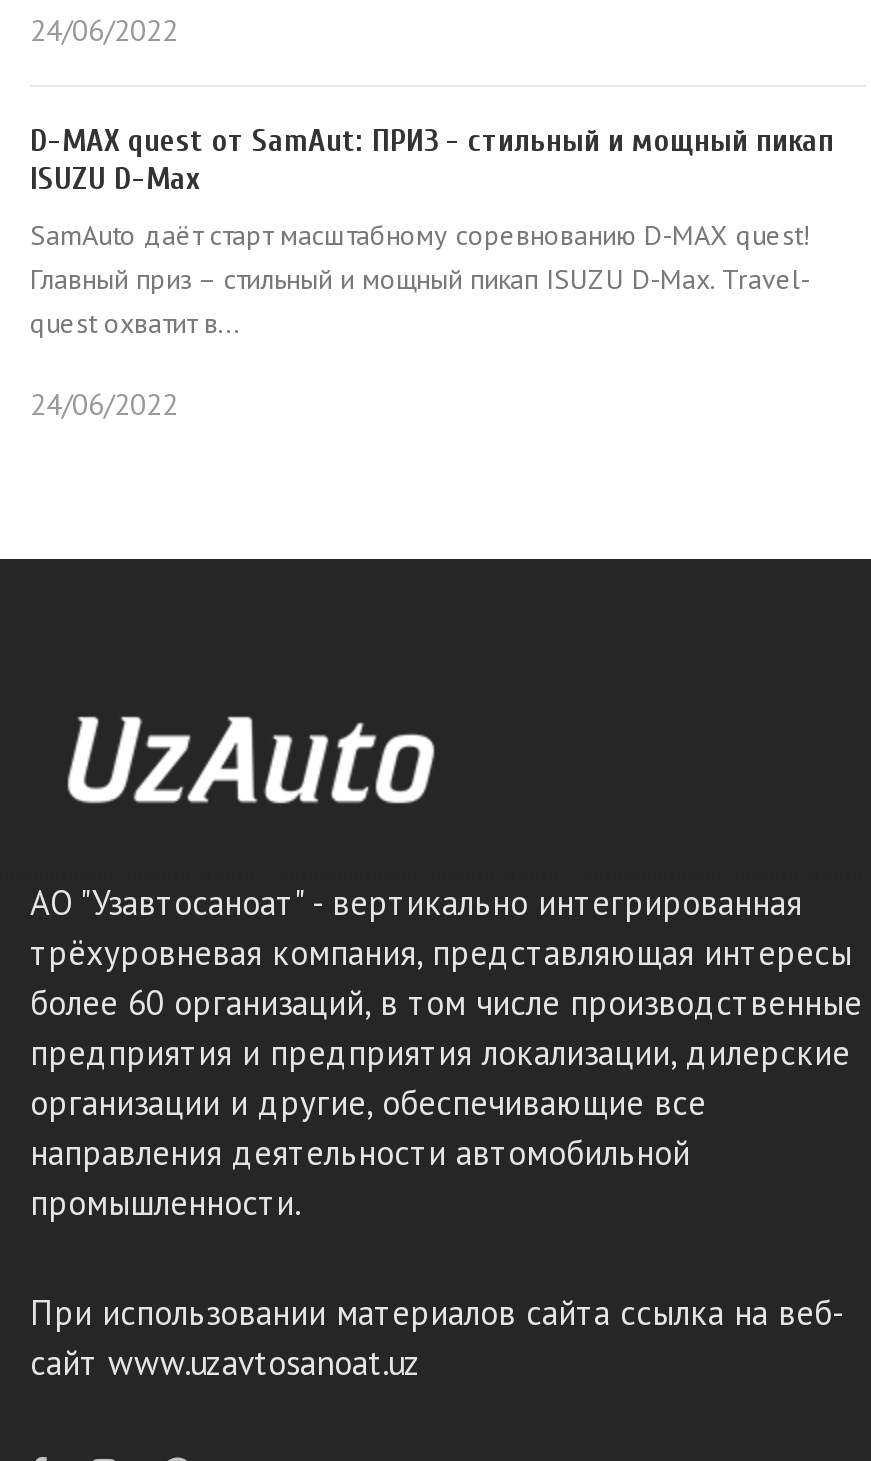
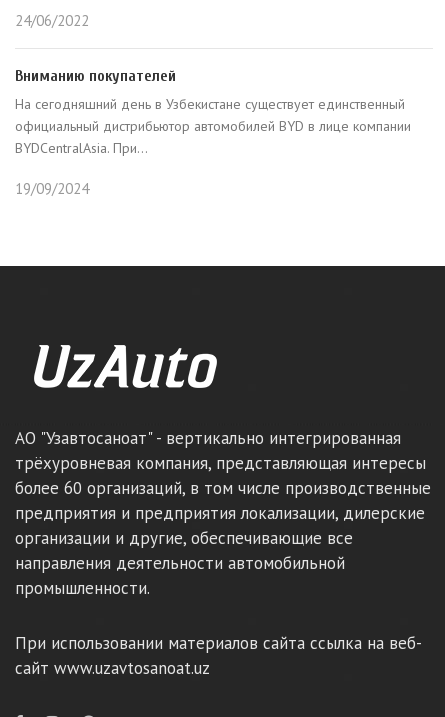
[30,123,834,197] D-MAX quest от SamAut: ПРИЗ - стильный и мощный пикап | ISUZU D-Max -> [15,67,176,85] Вниманию покупателей
[30,217,810,341] SamAuto даёт старт масштабному соревнованию D-MAX quest! | Главный приз – стильный и мощный пикап ISUZU D-Max. Travel- | quest охватит в... -> [15,95,411,157] На сегодняшний день в Узбекистане существует единственный | официальный дистрибьютор автомобилей BYD в лице компании | BYDCentralAsia. При...
[30,385,178,423] 24/06/2022 -> [15,179,89,198] 19/09/2024

